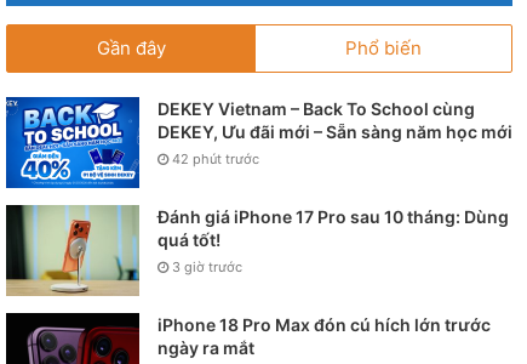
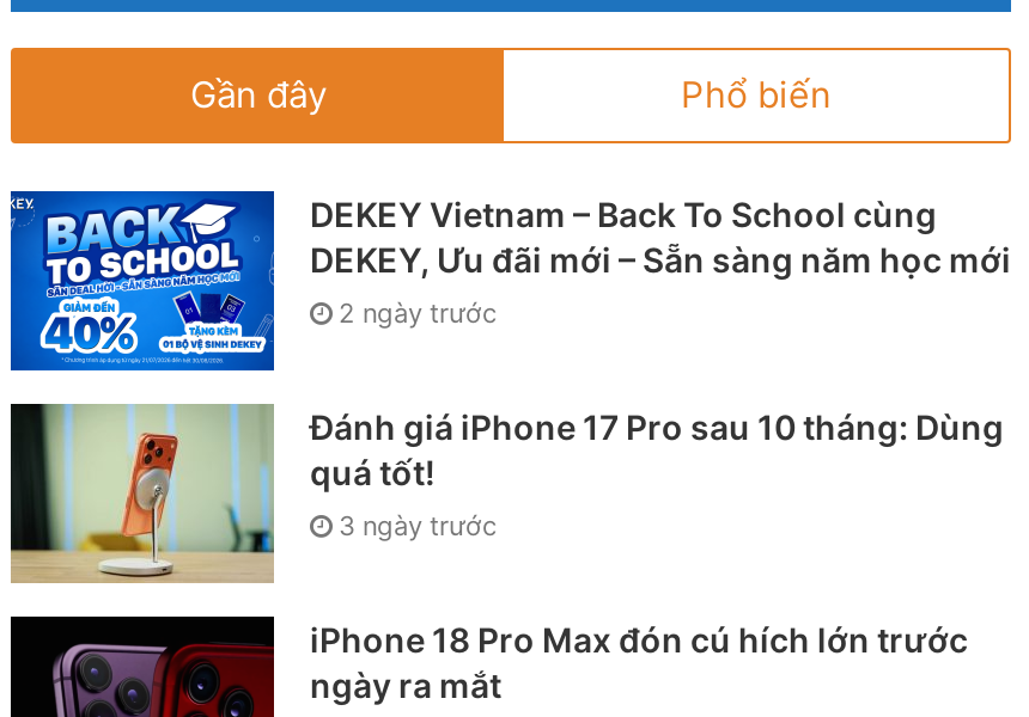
[172,150,259,167] 42 phút trước -> [339,296,497,329] 2 ngày trước
[172,258,242,275] 3 giờ trước -> [339,509,497,542] 3 ngày trước

